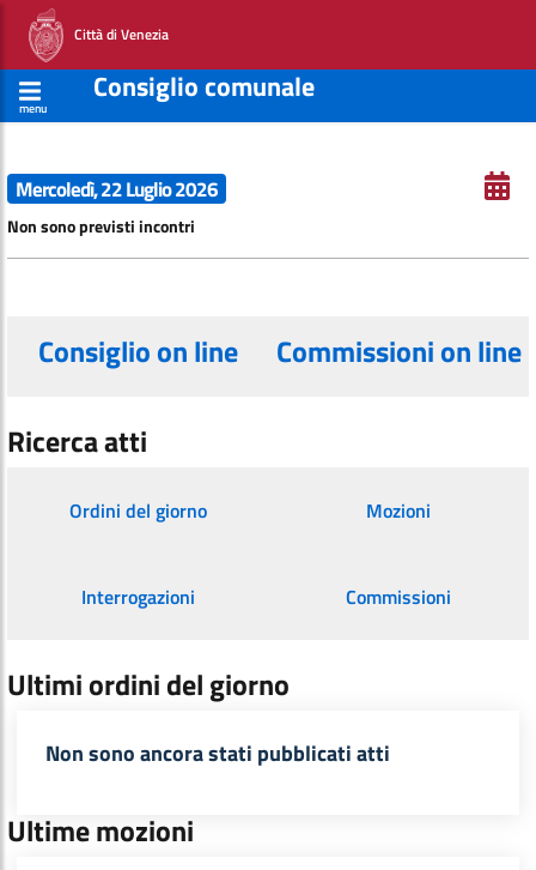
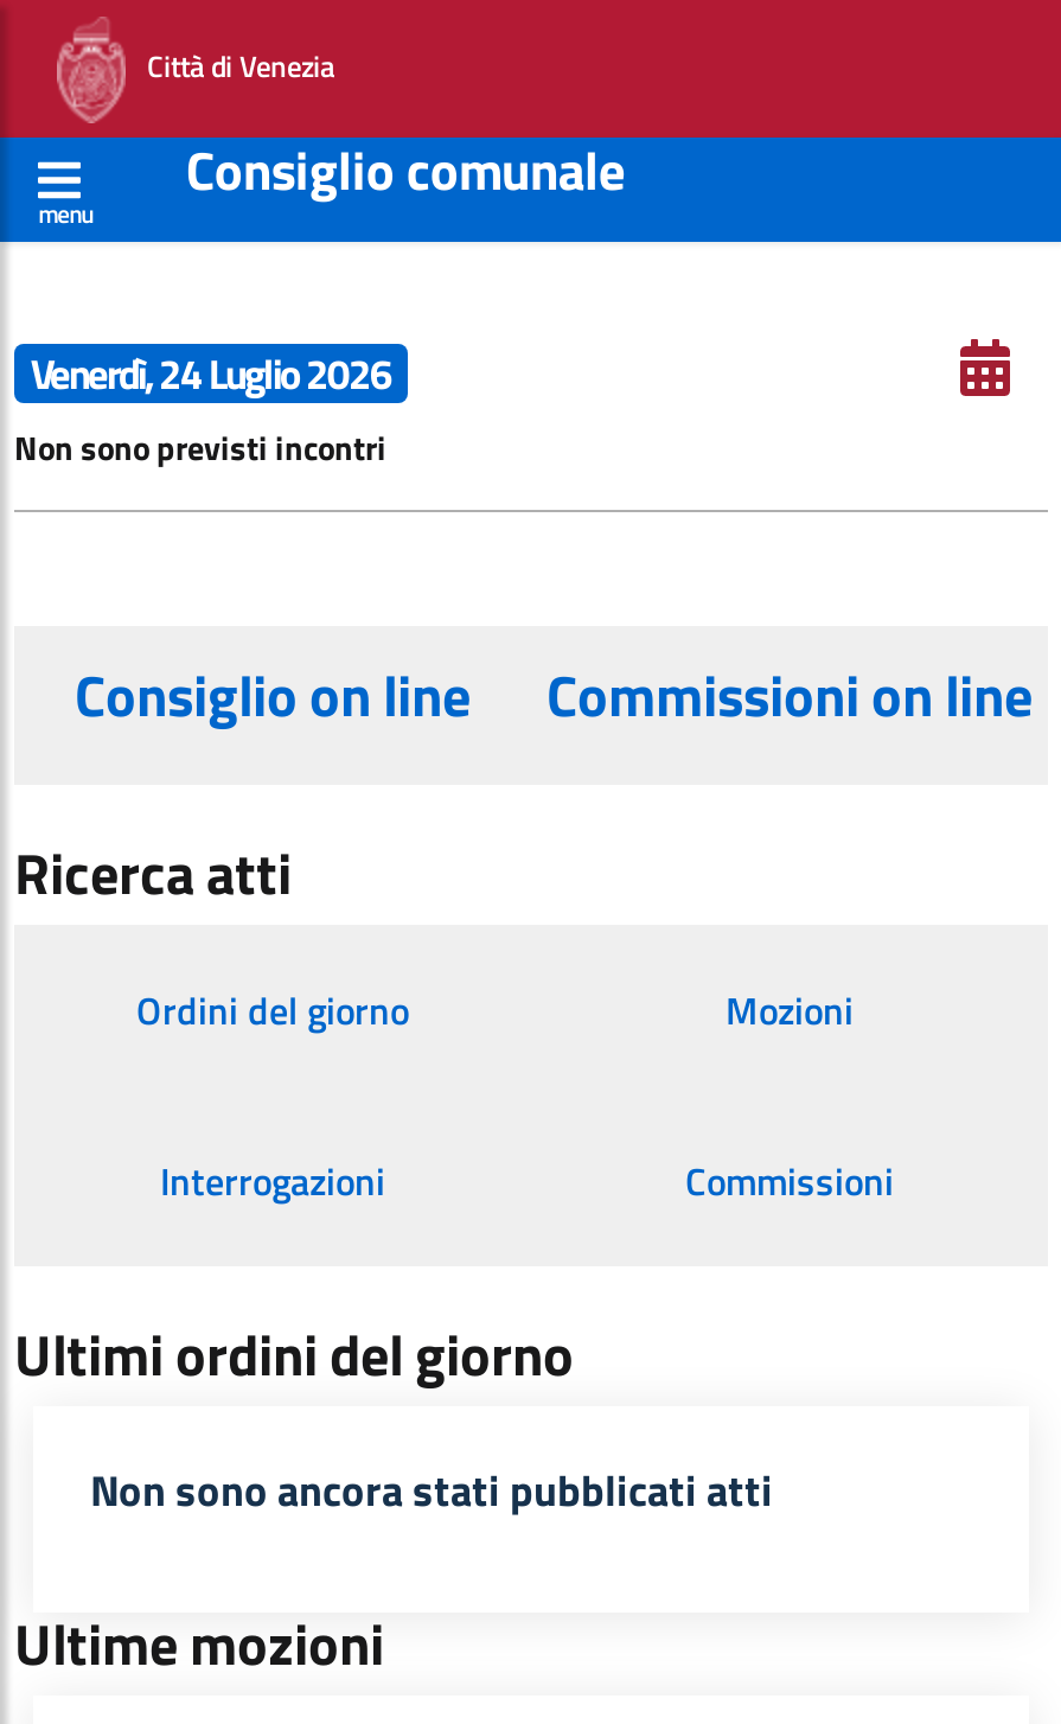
[15,173,218,205] Mercoledì, 22 Luglio 2026 -> [31,341,391,406] Venerdì, 24 Luglio 2026

